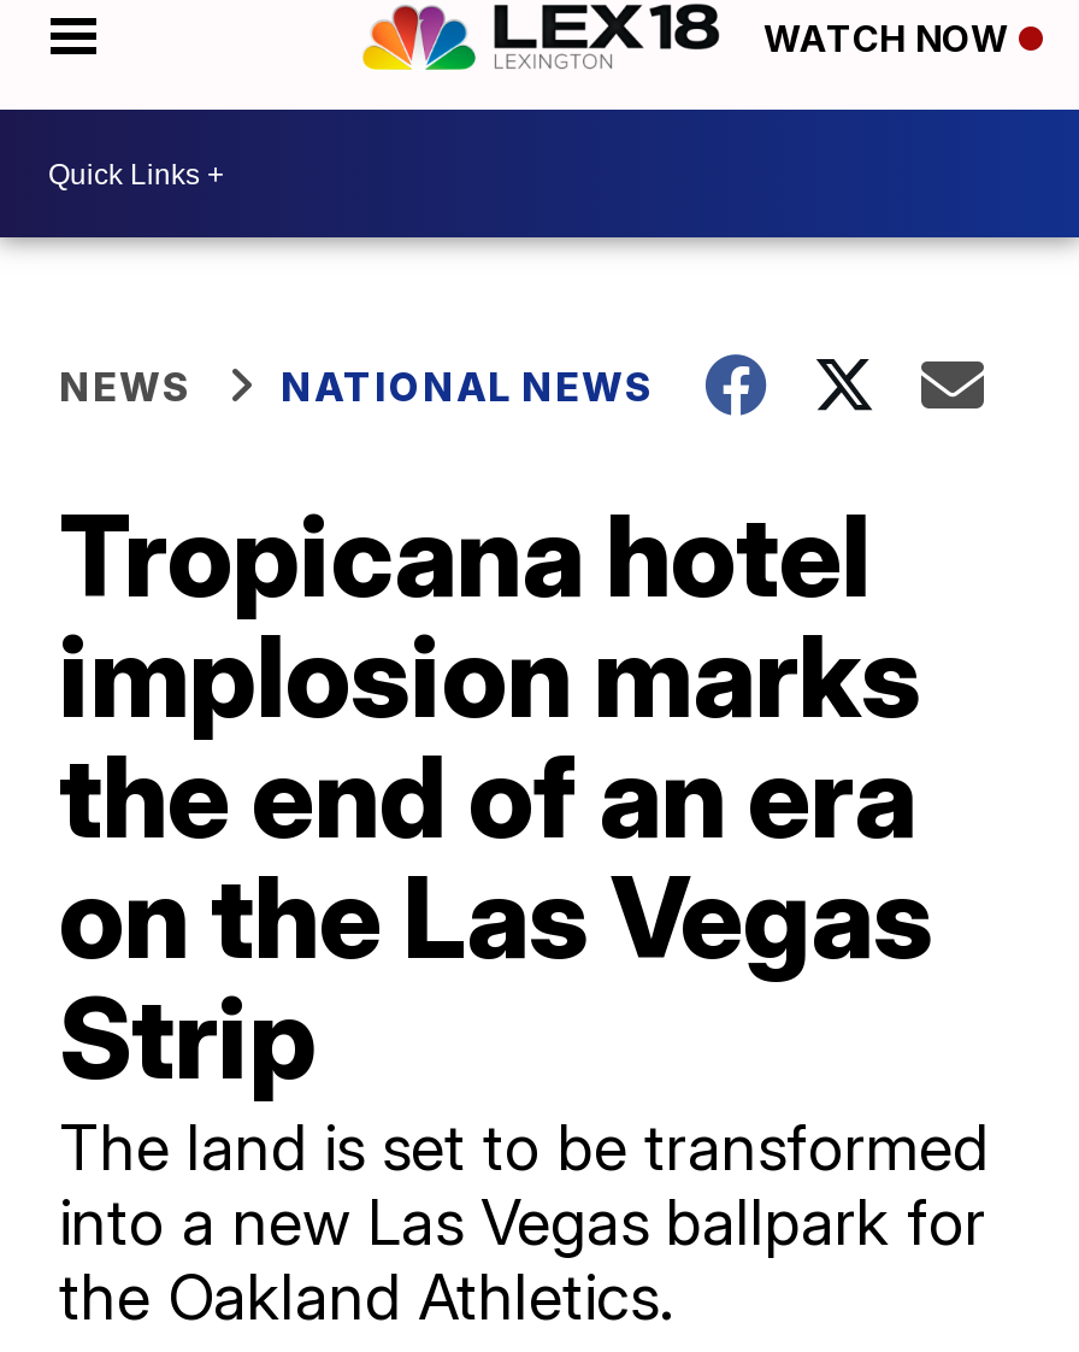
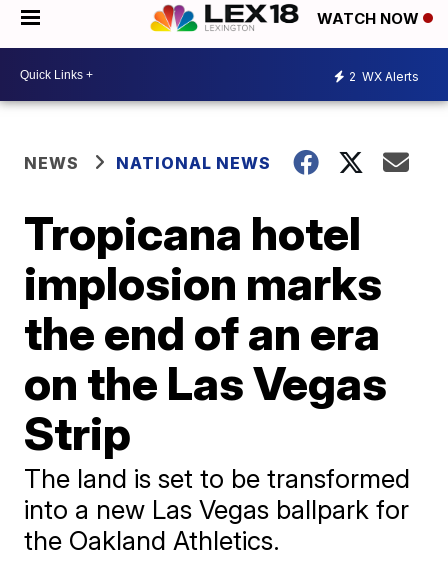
none -> [349,68,419,83] 2 WX Alerts

